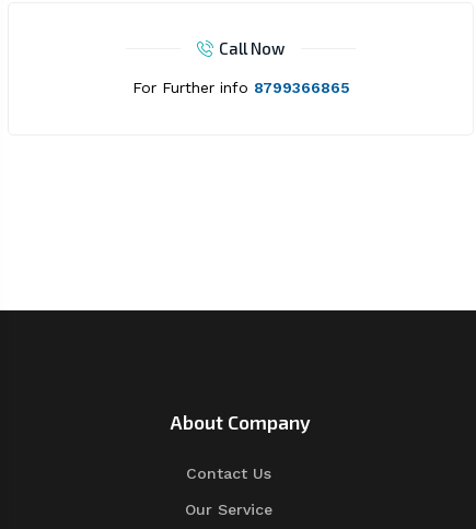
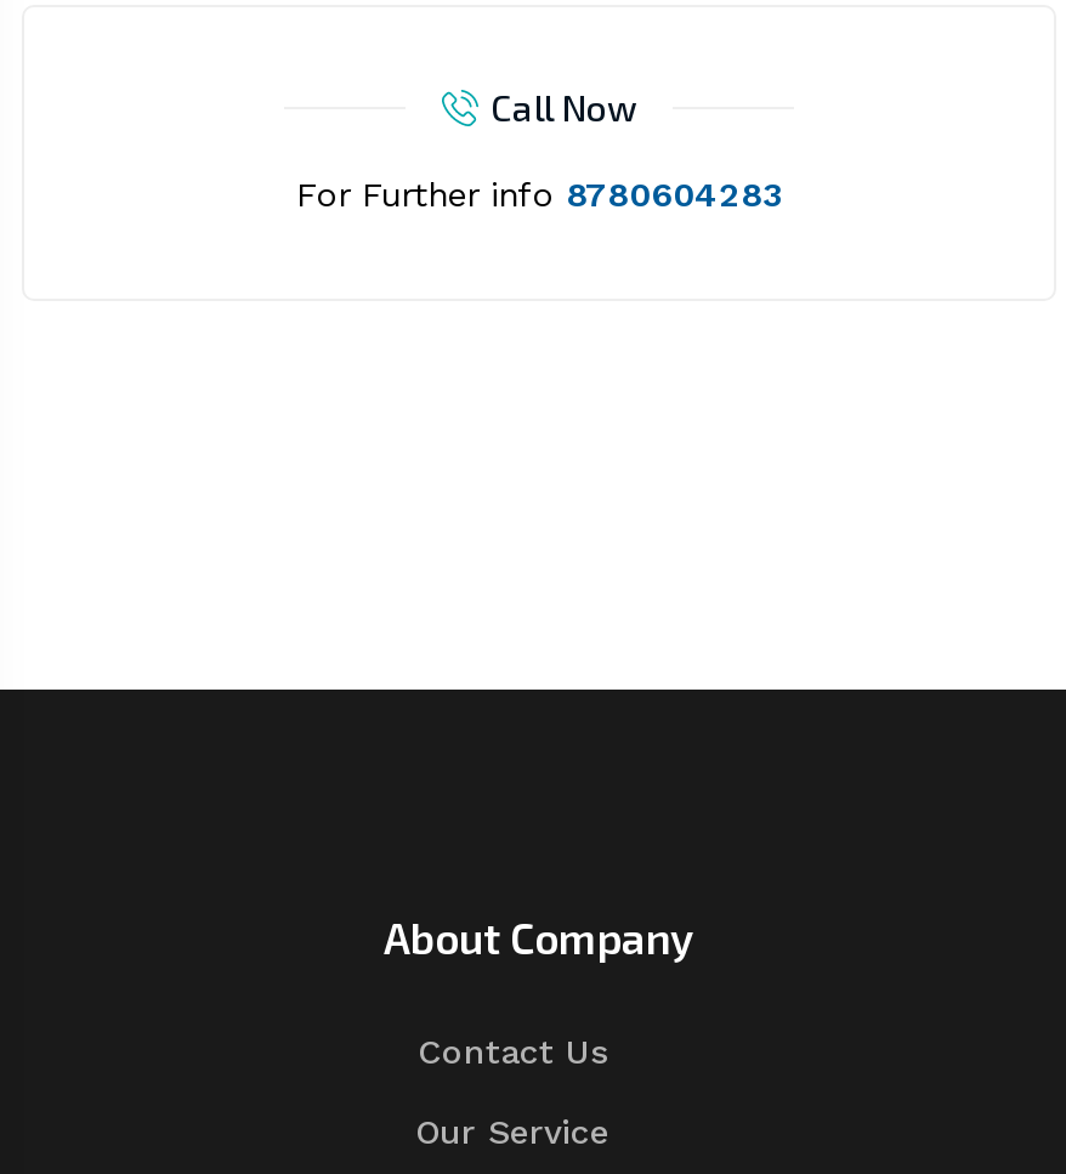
[132,79,350,97] For Further info 8799366865 -> [296,176,782,215] For Further info 8780604283

